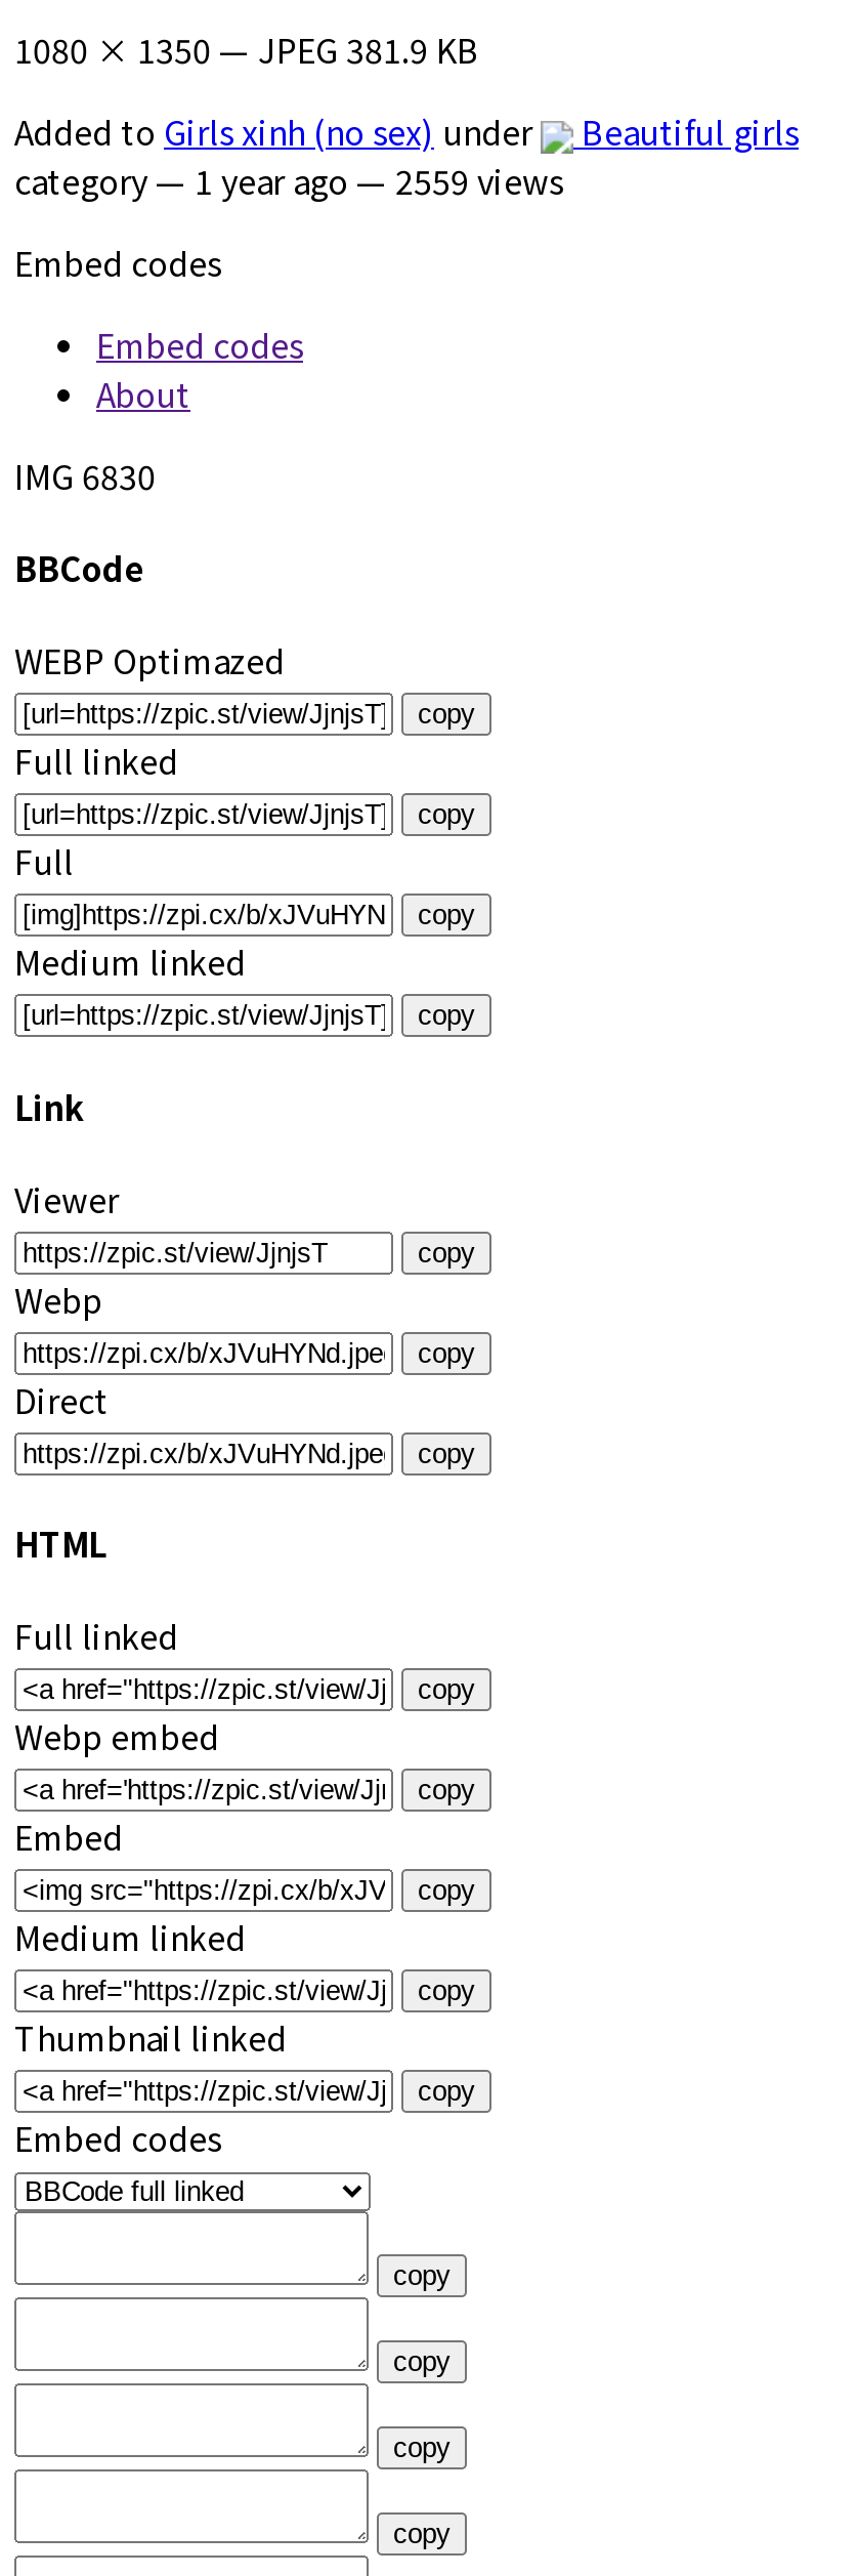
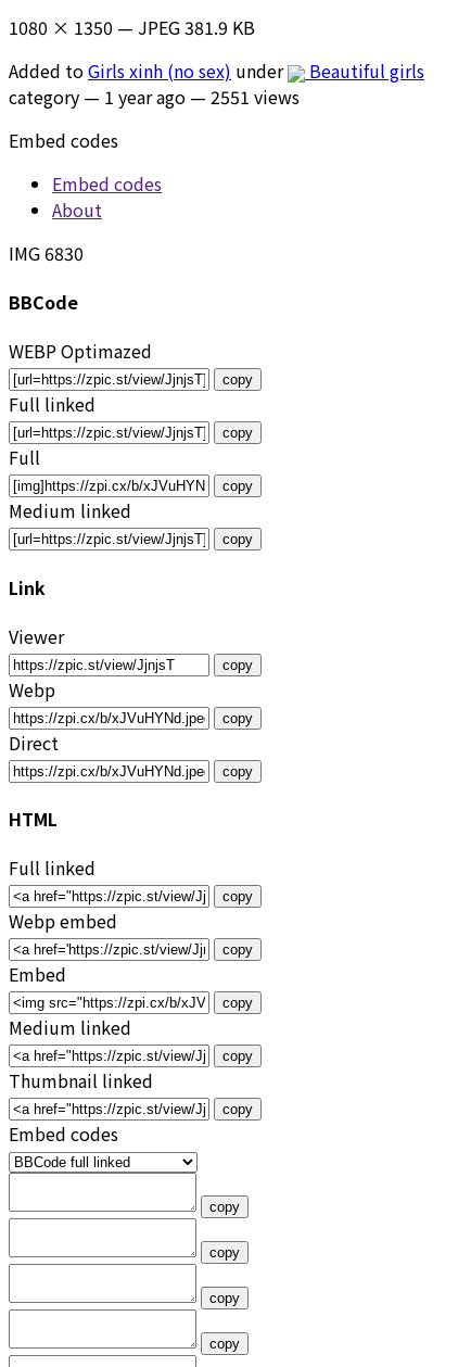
[14,156,563,205] category — 1 year ago — 2559 views -> [9,83,300,110] category — 1 year ago — 2551 views

